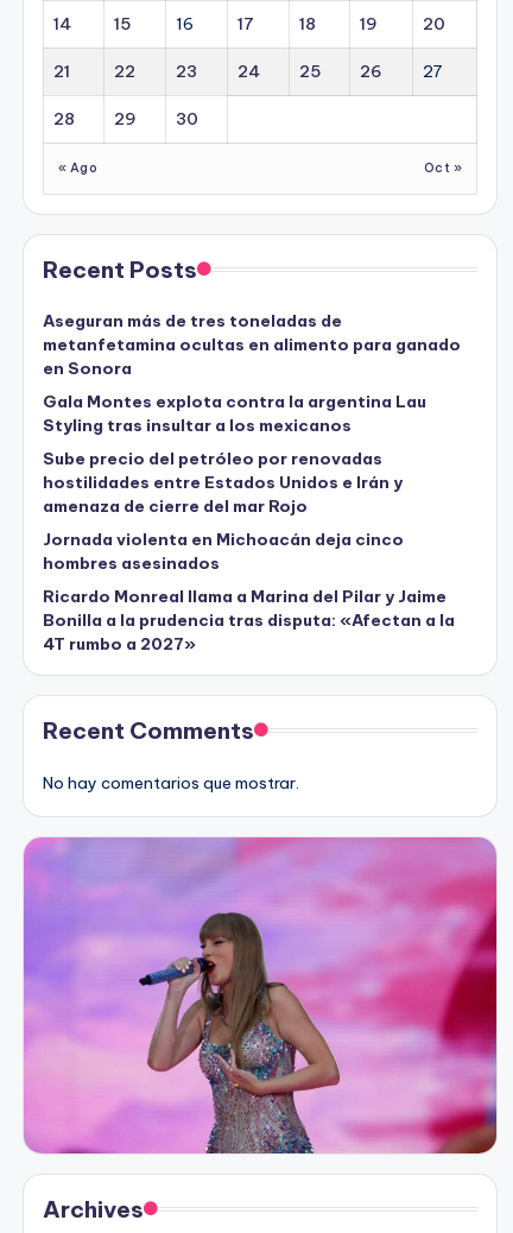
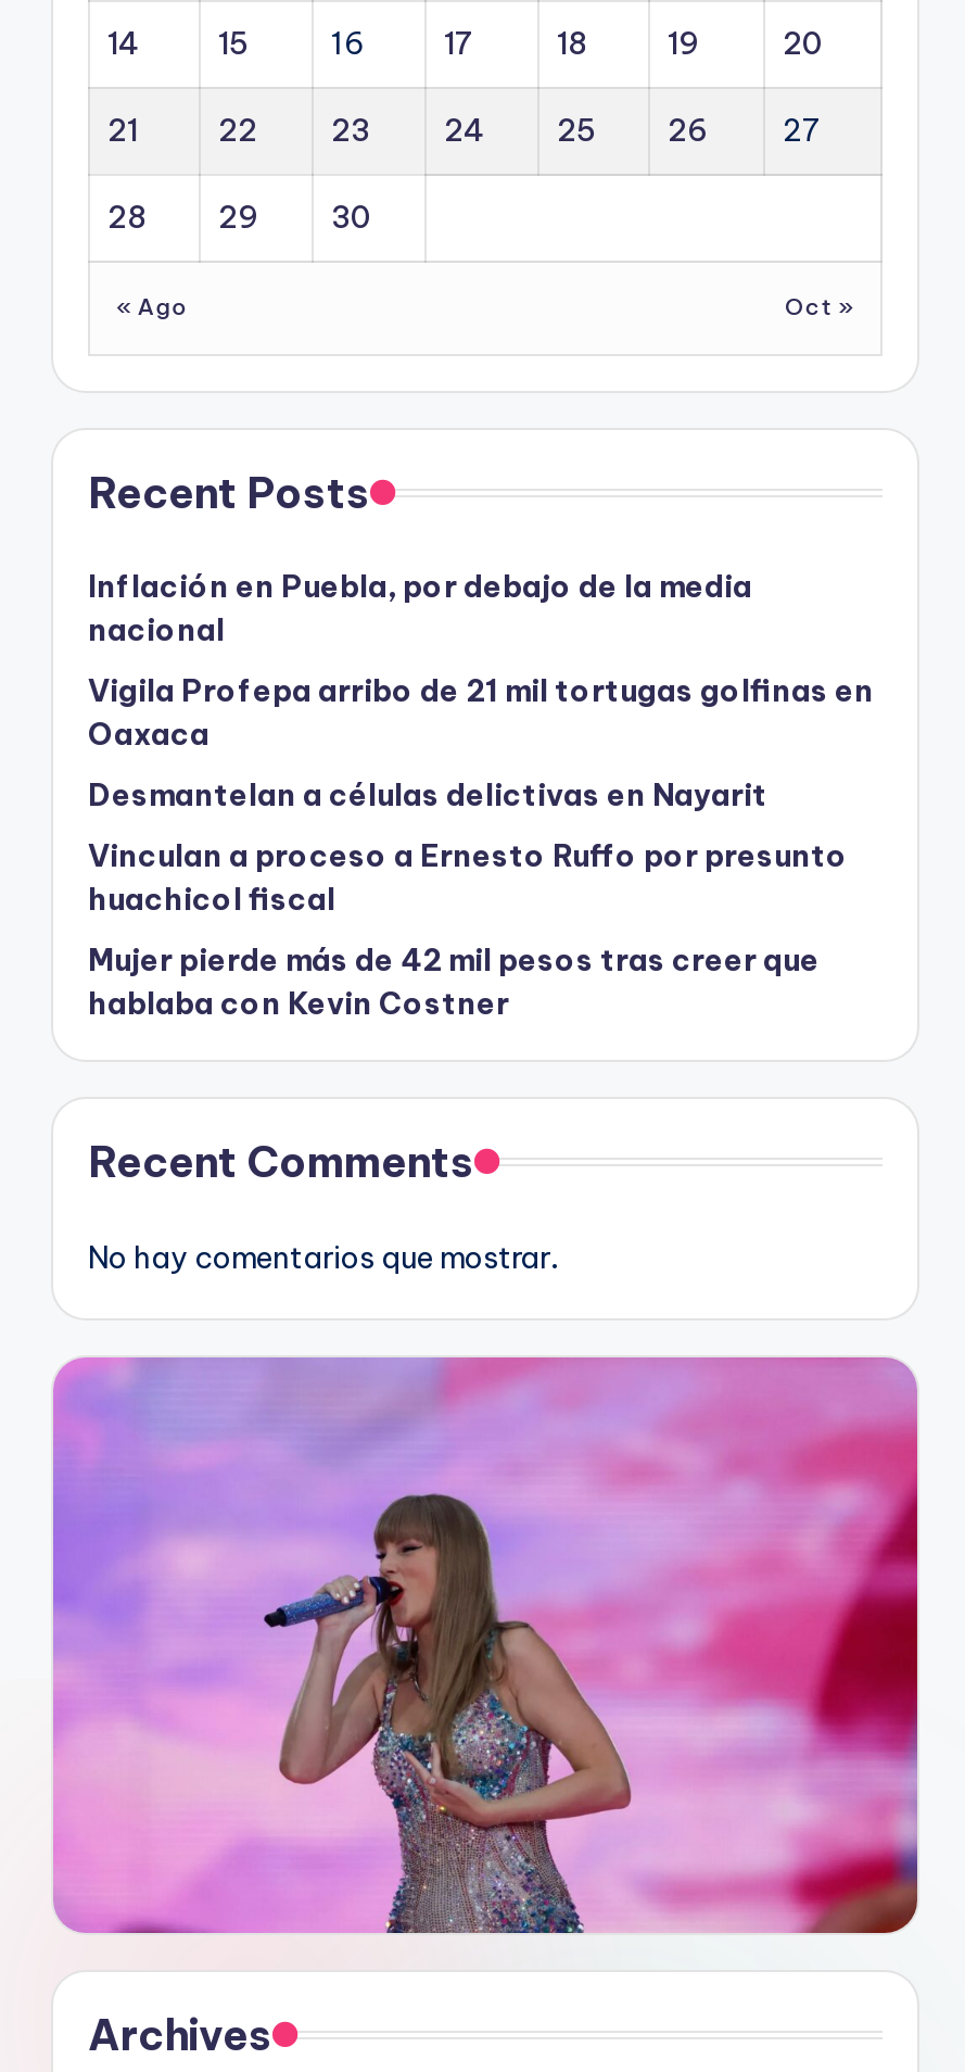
[43,310,461,379] Aseguran más de tres toneladas de | metanfetamina ocultas en alimento para ganado | en Sonora -> [88,568,752,650] Inflación en Puebla, por debajo de la media | nacional
[43,391,426,436] Gala Montes explota contra la argentina Lau | Styling tras insultar a los mexicanos -> [88,672,874,754] Vigila Profepa arribo de 21 mil tortugas golfinas en | Oaxaca
[43,448,403,517] Sube precio del petróleo por renovadas | hostilidades entre Estados Unidos e Irán y | amenaza de cierre del mar Rojo -> [88,776,767,815] Desmantelan a células delictivas en Nayarit
[43,529,404,574] Jornada violenta en Michoacán deja cinco | hombres asesinados -> [88,837,848,919] Vinculan a proceso a Ernesto Ruffo por presunto | huachicol fiscal
[43,586,455,655] Ricardo Monreal llama a Marina del Pilar y Jaime | Bonilla a la prudencia tras disputa: «Afectan a la | 4T rumbo a 2027» -> [88,941,820,1024] Mujer pierde más de 42 mil pesos tras creer que | hablaba con Kevin Costner

